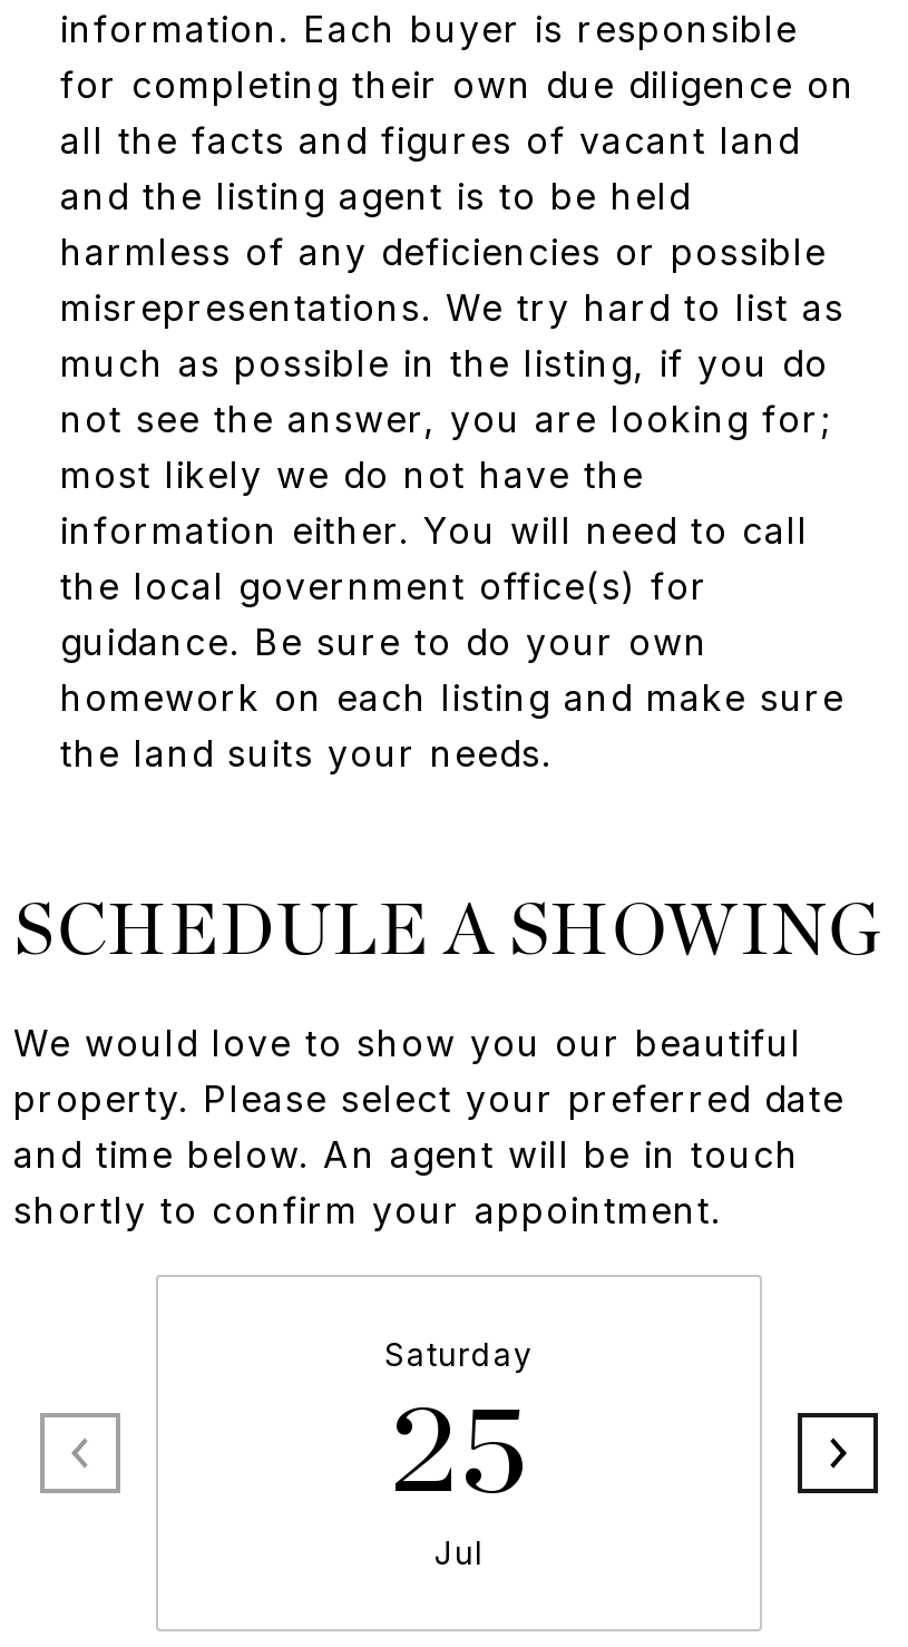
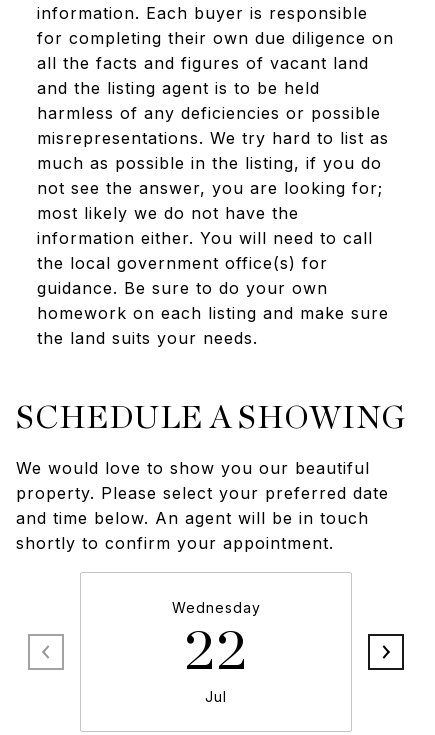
[384,1335,534,1516] Saturday | 25 -> [171,599,260,680] Wednesday | 22

